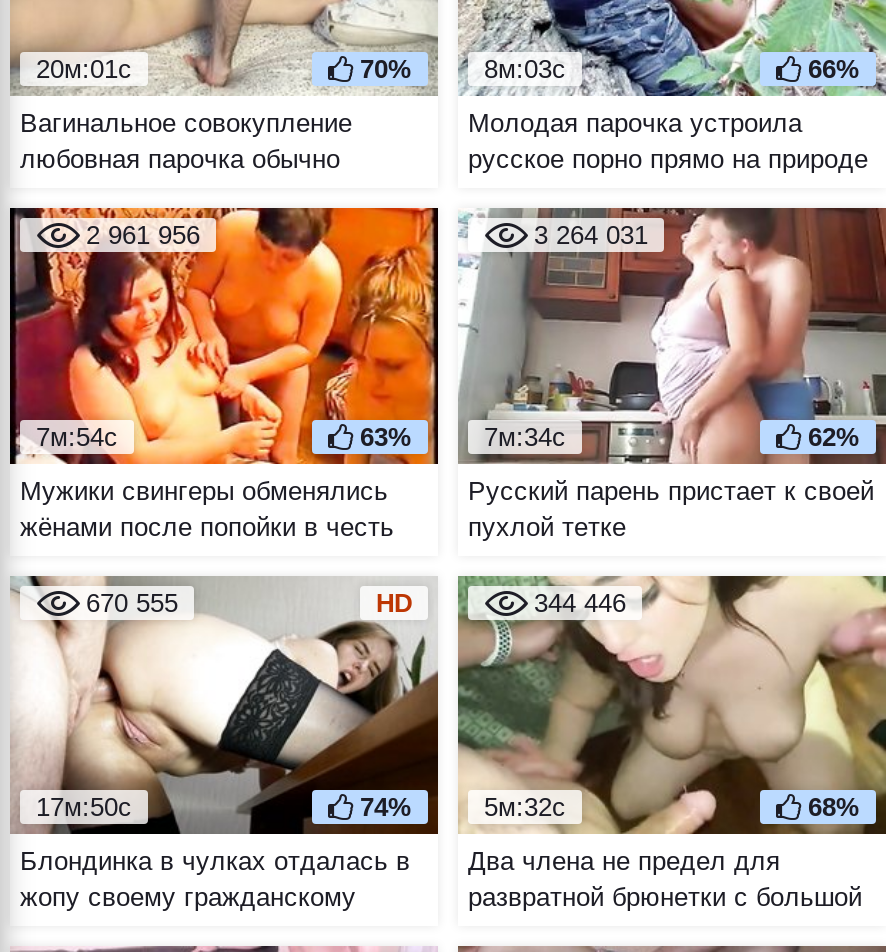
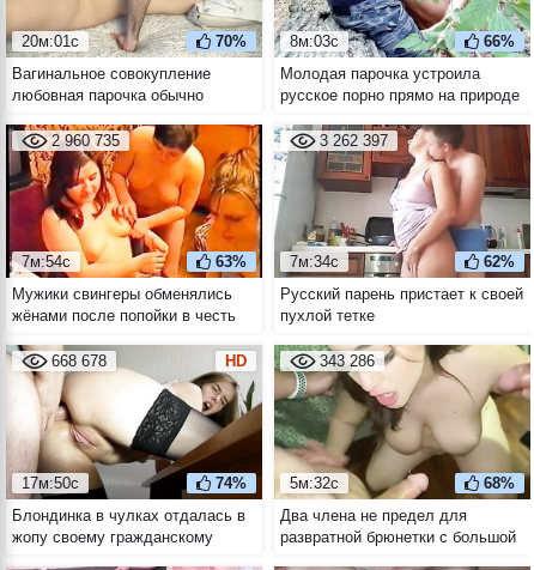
[86,220,200,250] 2 961 956 -> [51,131,120,149] 2 960 735
[534,220,648,250] 3 264 031 -> [320,131,388,149] 3 262 397
[86,588,178,618] 670 555 -> [51,352,107,370] 668 678
[534,588,626,618] 344 446 -> [320,352,375,370] 343 286

